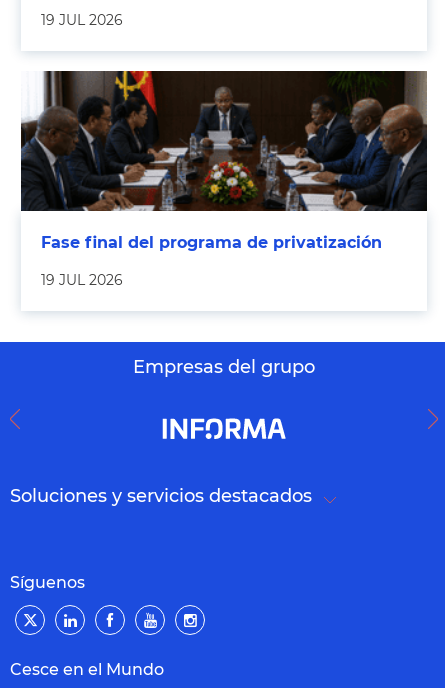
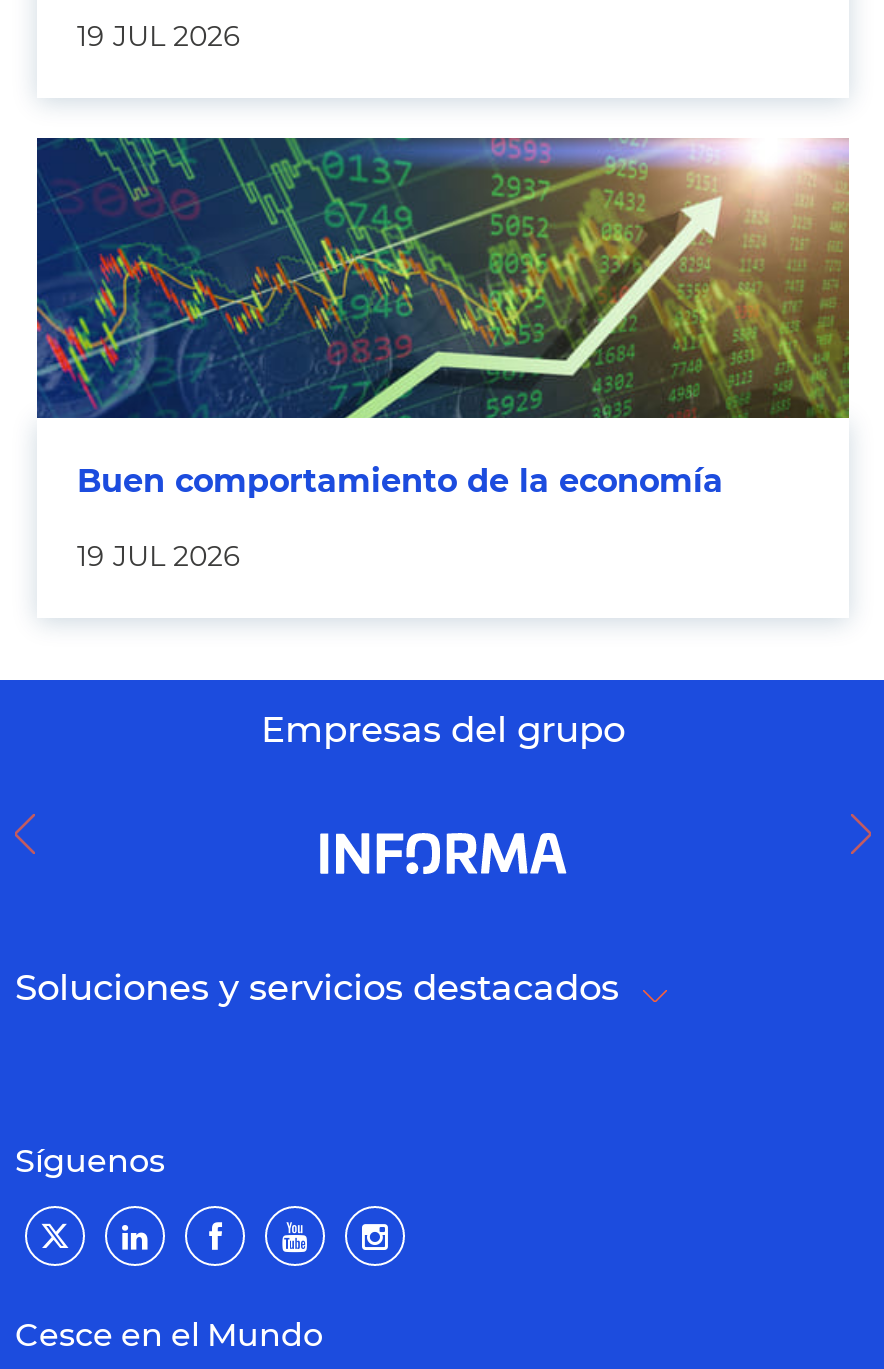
[20,70,428,252] [image] | Fase final del programa de privatización -> [35,136,851,500] [image] | Buen comportamiento de la economía

